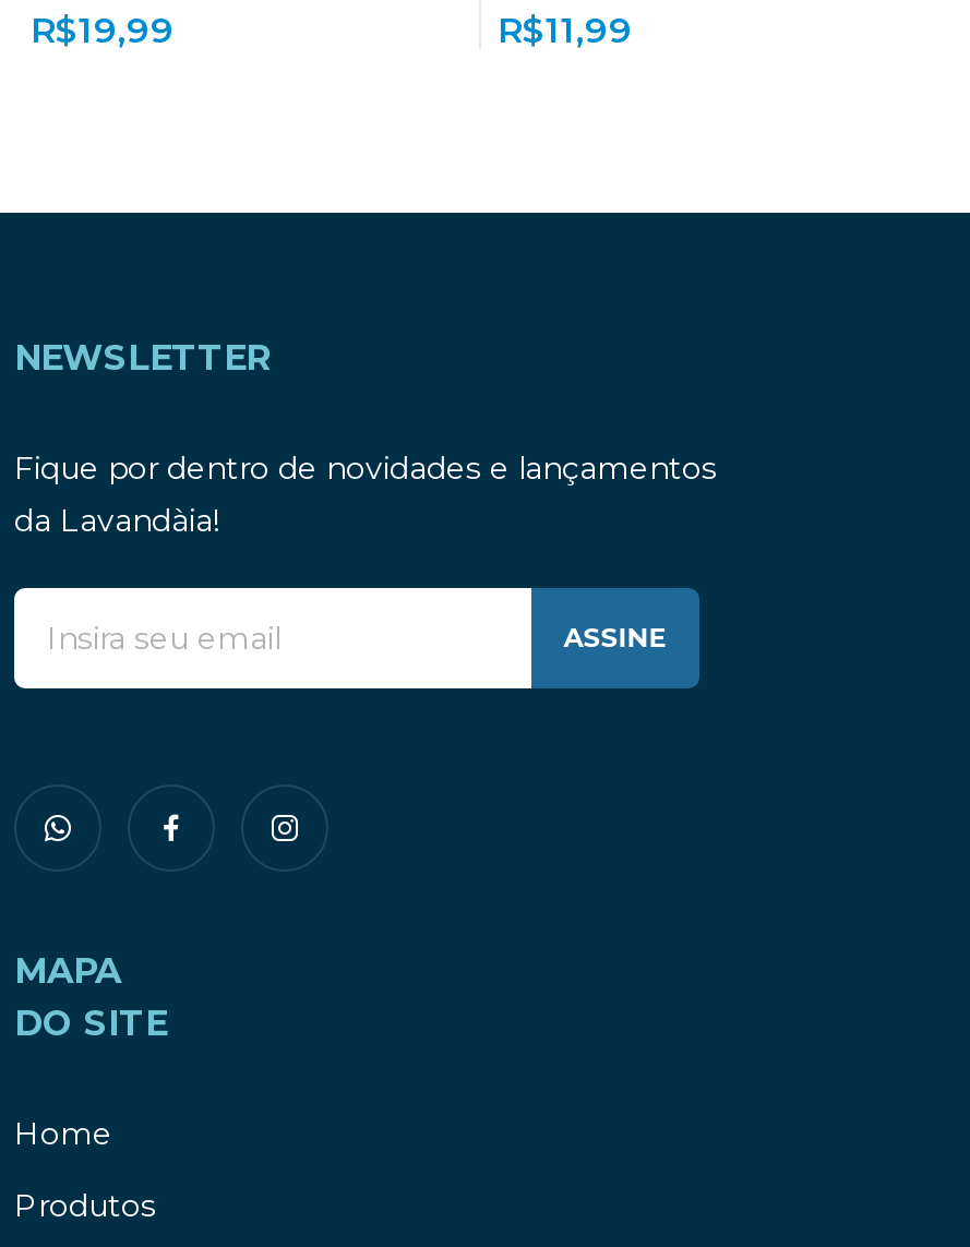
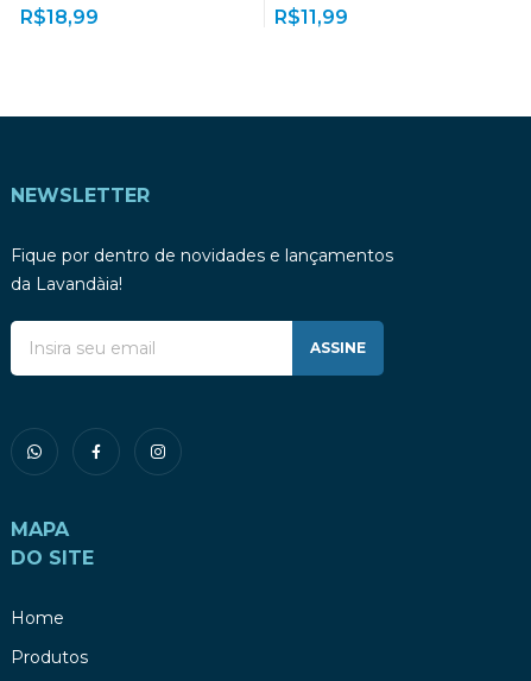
[31,9,175,51] R$19,99 -> [20,6,98,28] R$18,99

